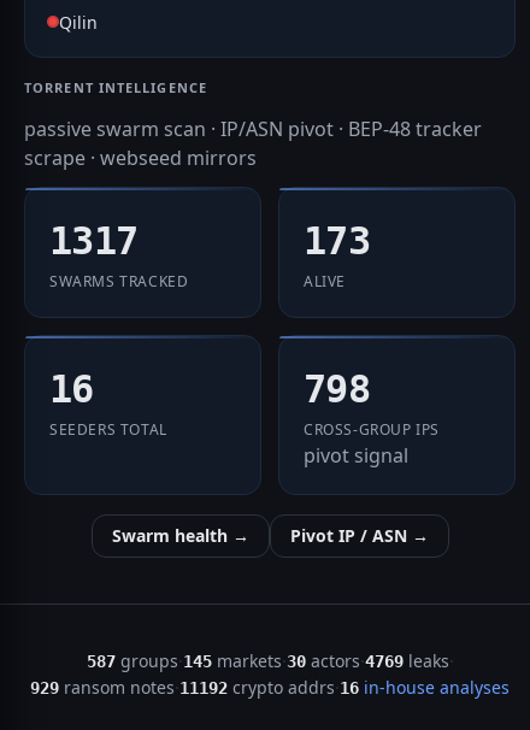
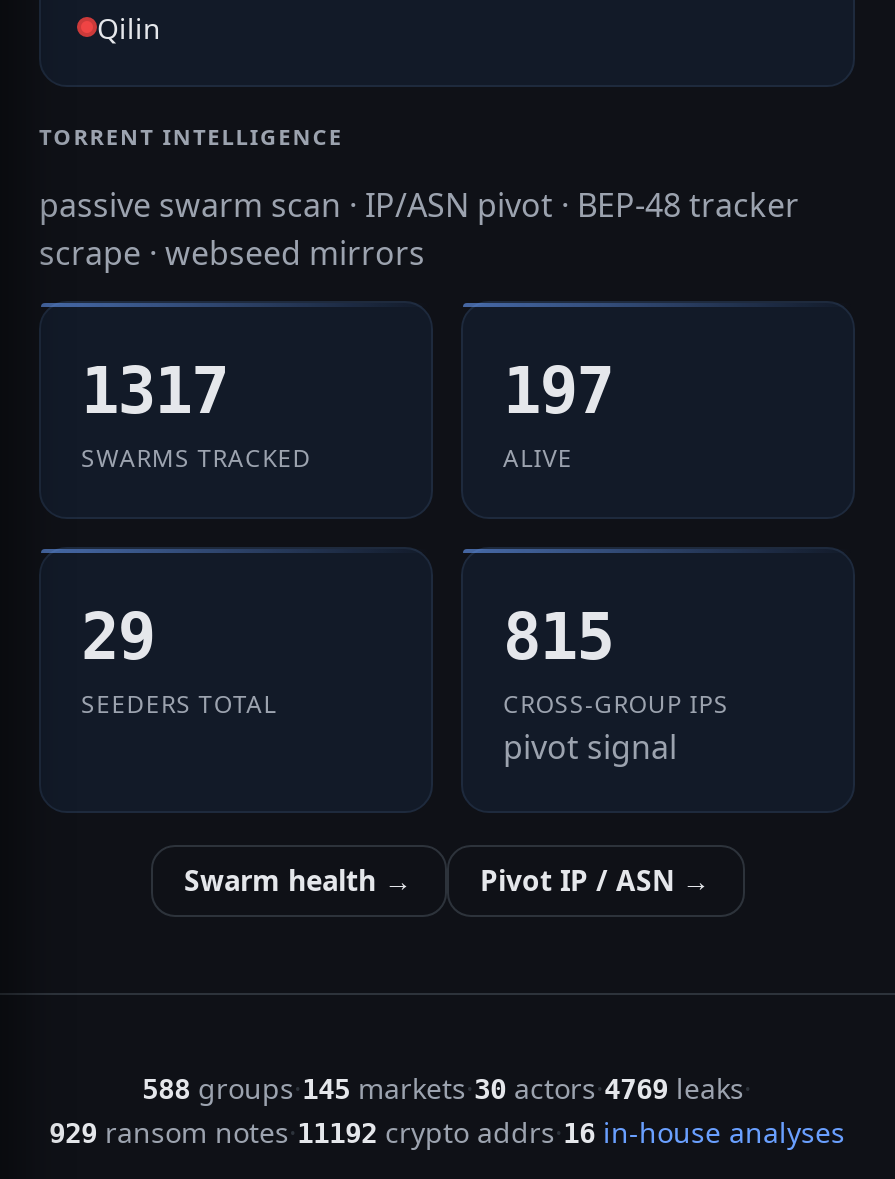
[304,218,370,264] 173 -> [503,353,613,429] 197
[49,366,94,412] 16 -> [81,599,154,675] 29
[304,366,370,412] 798 -> [503,599,613,675] 815
[86,649,454,673] 587 groups · 145 markets · 30 actors · 4769 leaks · -> [142,1069,752,1108] 588 groups · 145 markets · 30 actors · 4769 leaks ·

